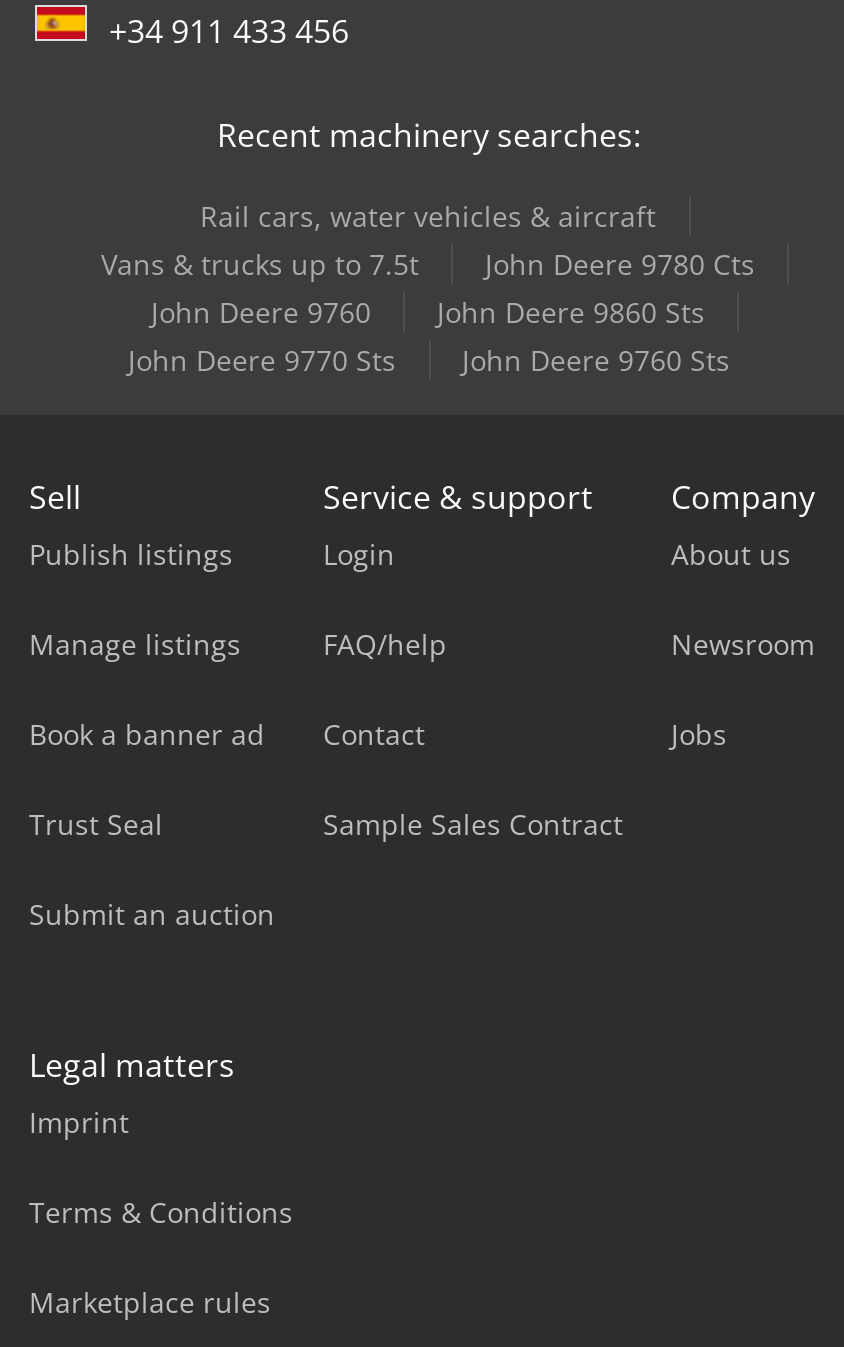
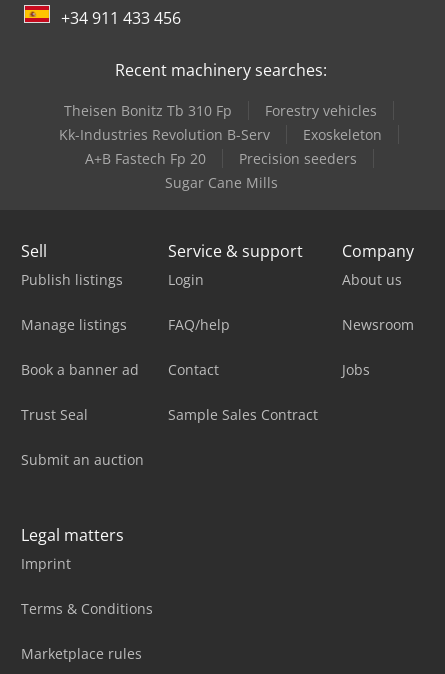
[101,198,755,380] Rail cars, water vehicles & aircraft | Vans & trucks up to 7.5t | John Deere 9780 Cts | John Deere 9760 | John Deere 9860 Sts | John Deere 9770 Sts | John Deere 9760 Sts -> [59,101,382,192] Theisen Bonitz Tb 310 Fp | Forestry vehicles | Kk-Industries Revolution B-Serv | Exoskeleton | A+B Fastech Fp 20 | Precision seeders | Sugar Cane Mills

